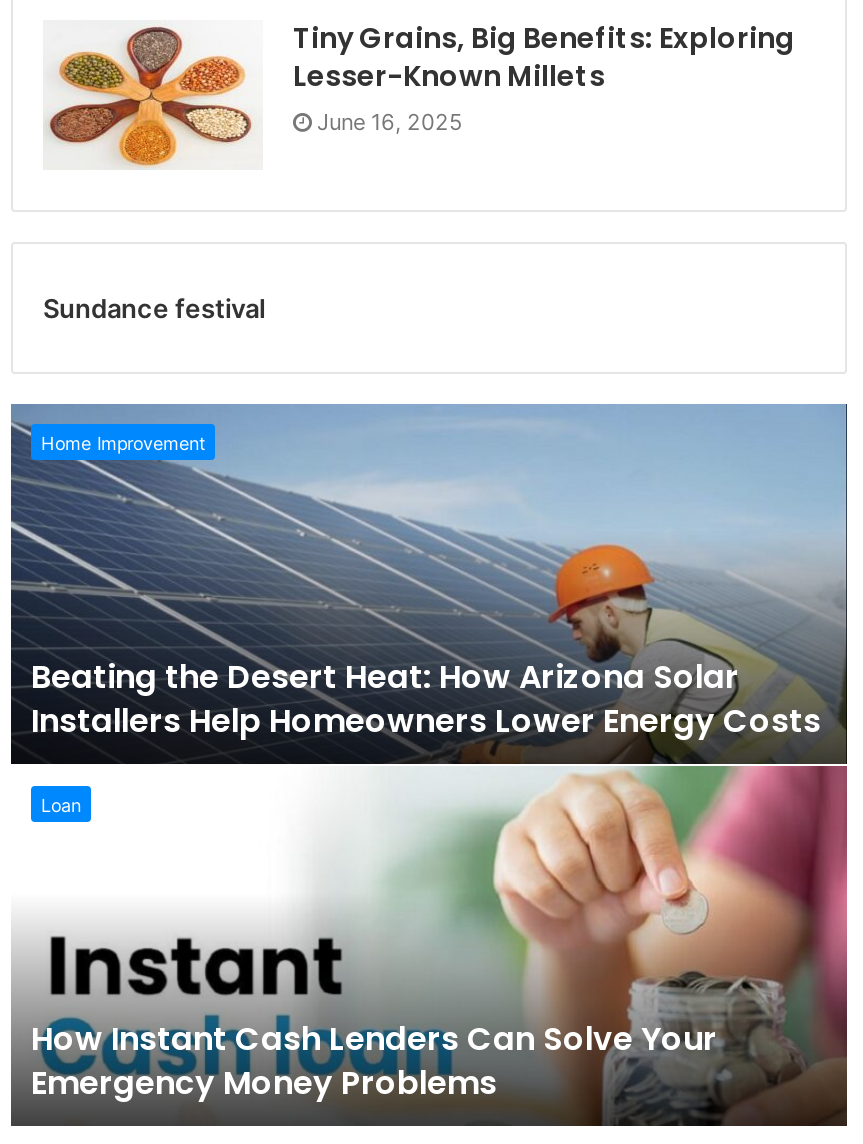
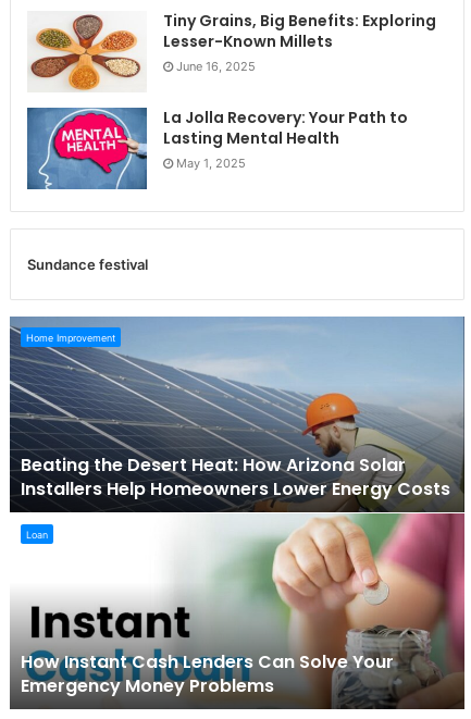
none -> [26,106,408,190] [image] | La Jolla Recovery: Your Path to | Lasting Mental Health | May 1, 2025

